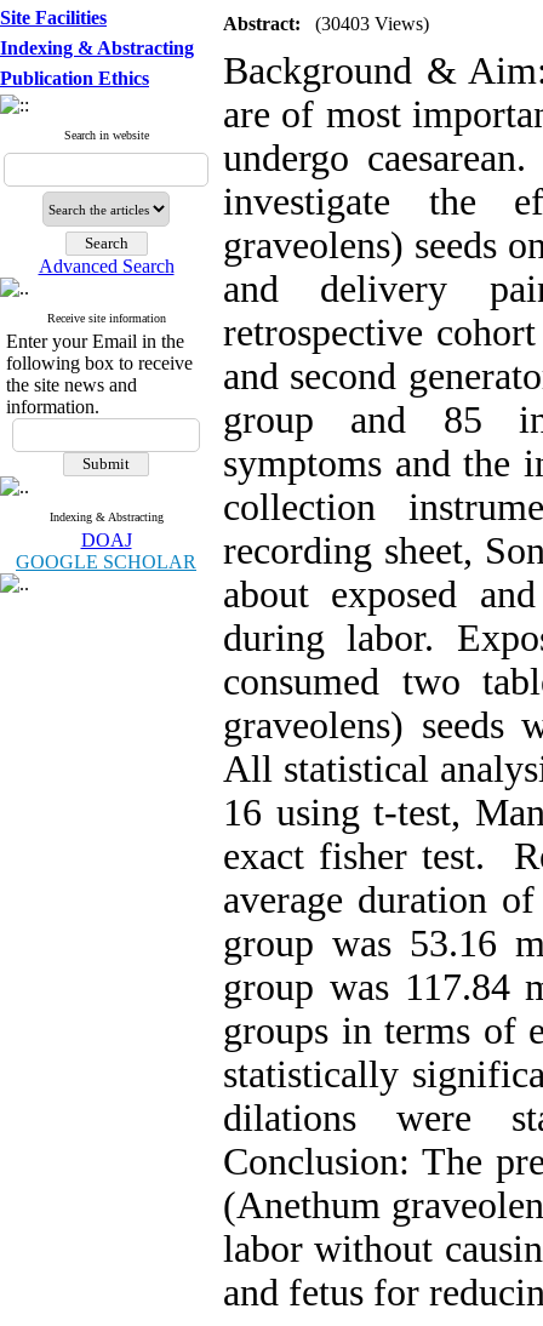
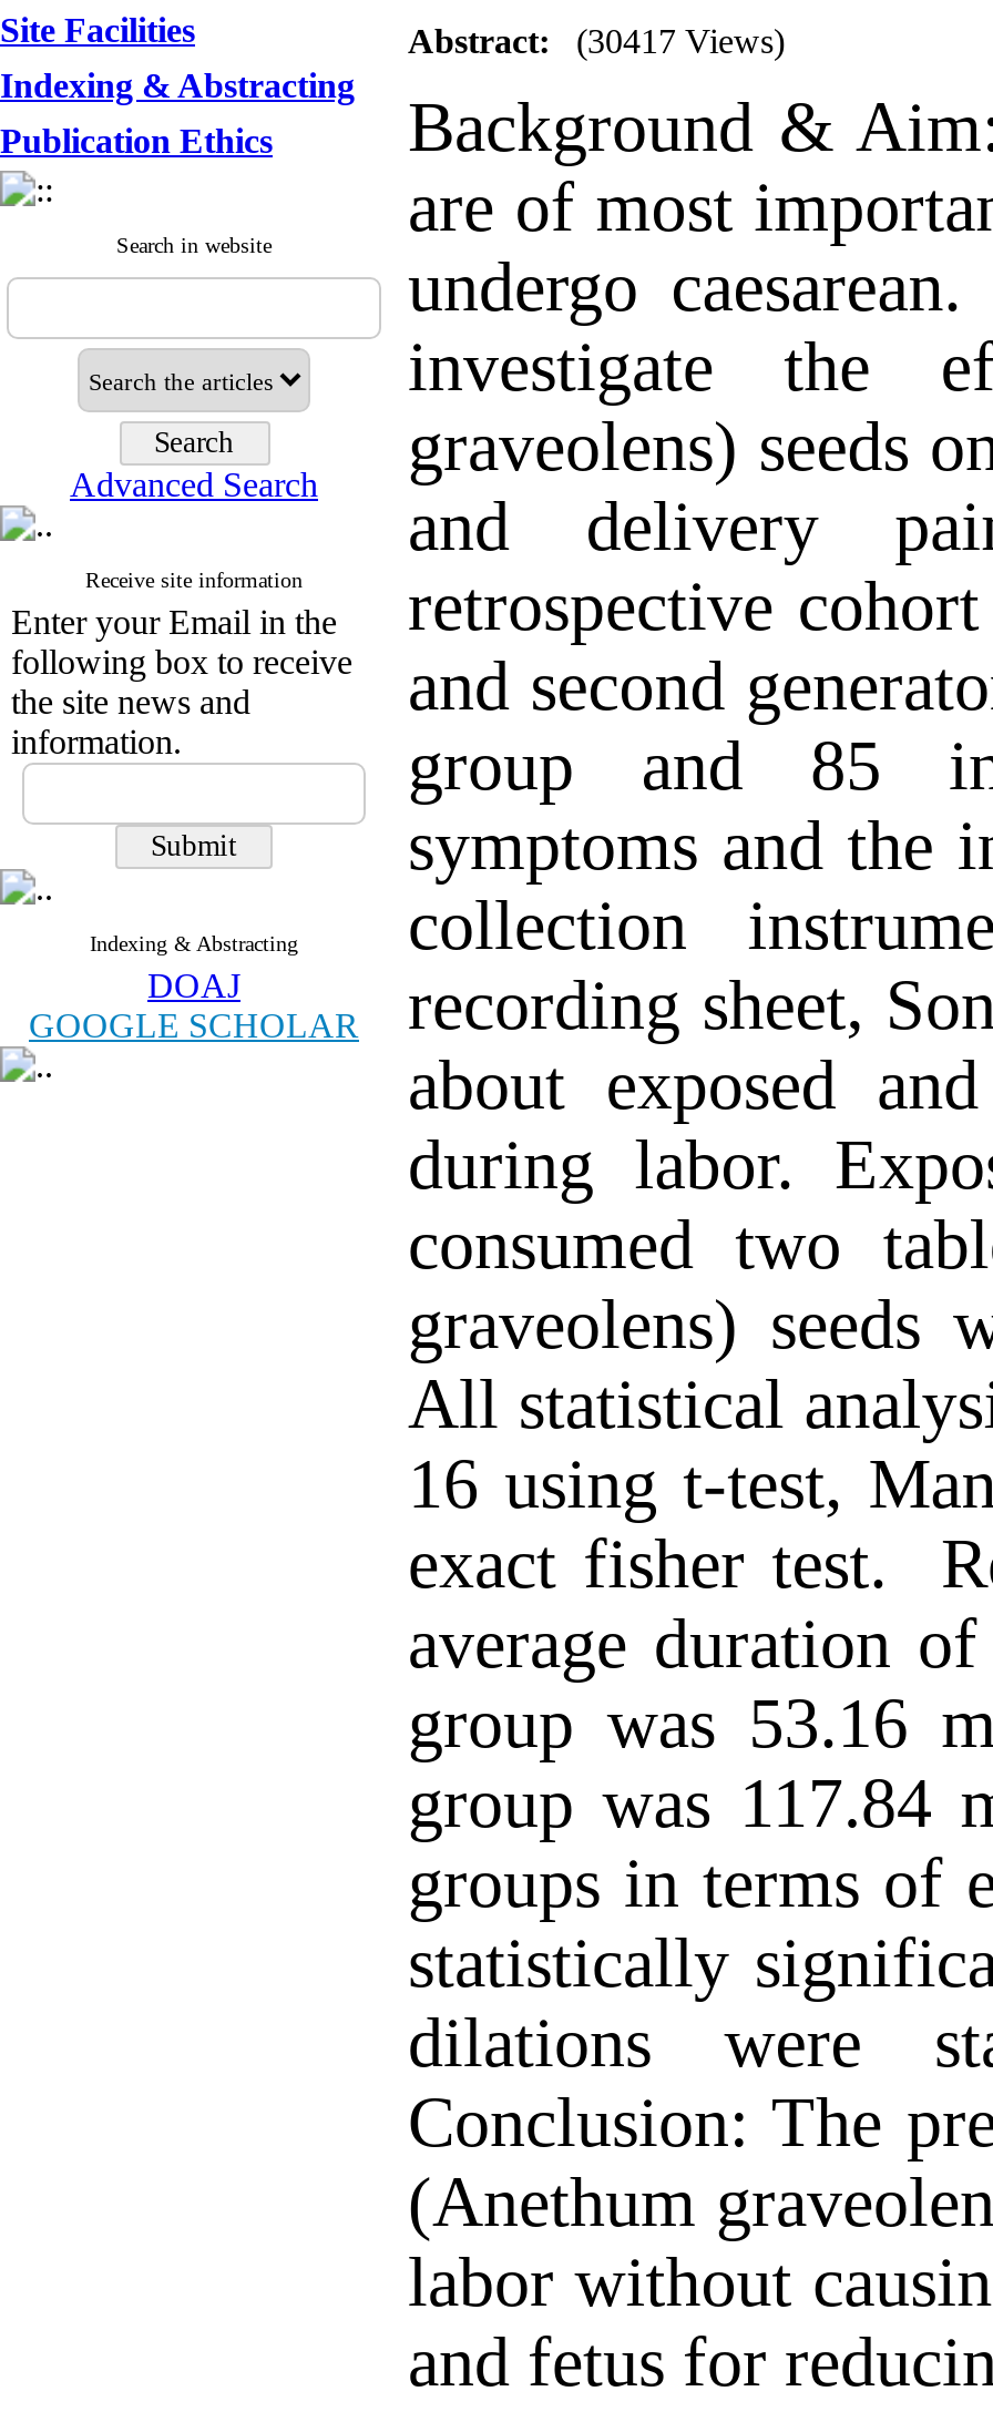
[223,13,429,34] Abstract: (30403 Views) -> [408,22,785,60] Abstract: (30417 Views)

